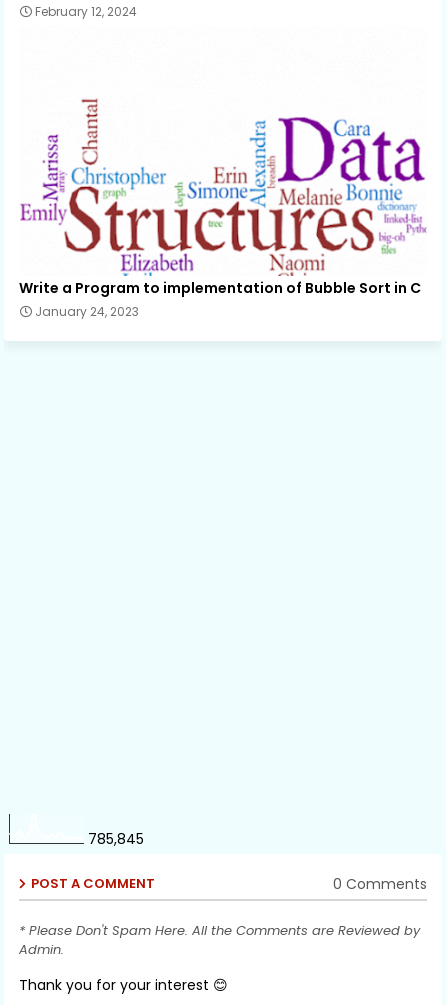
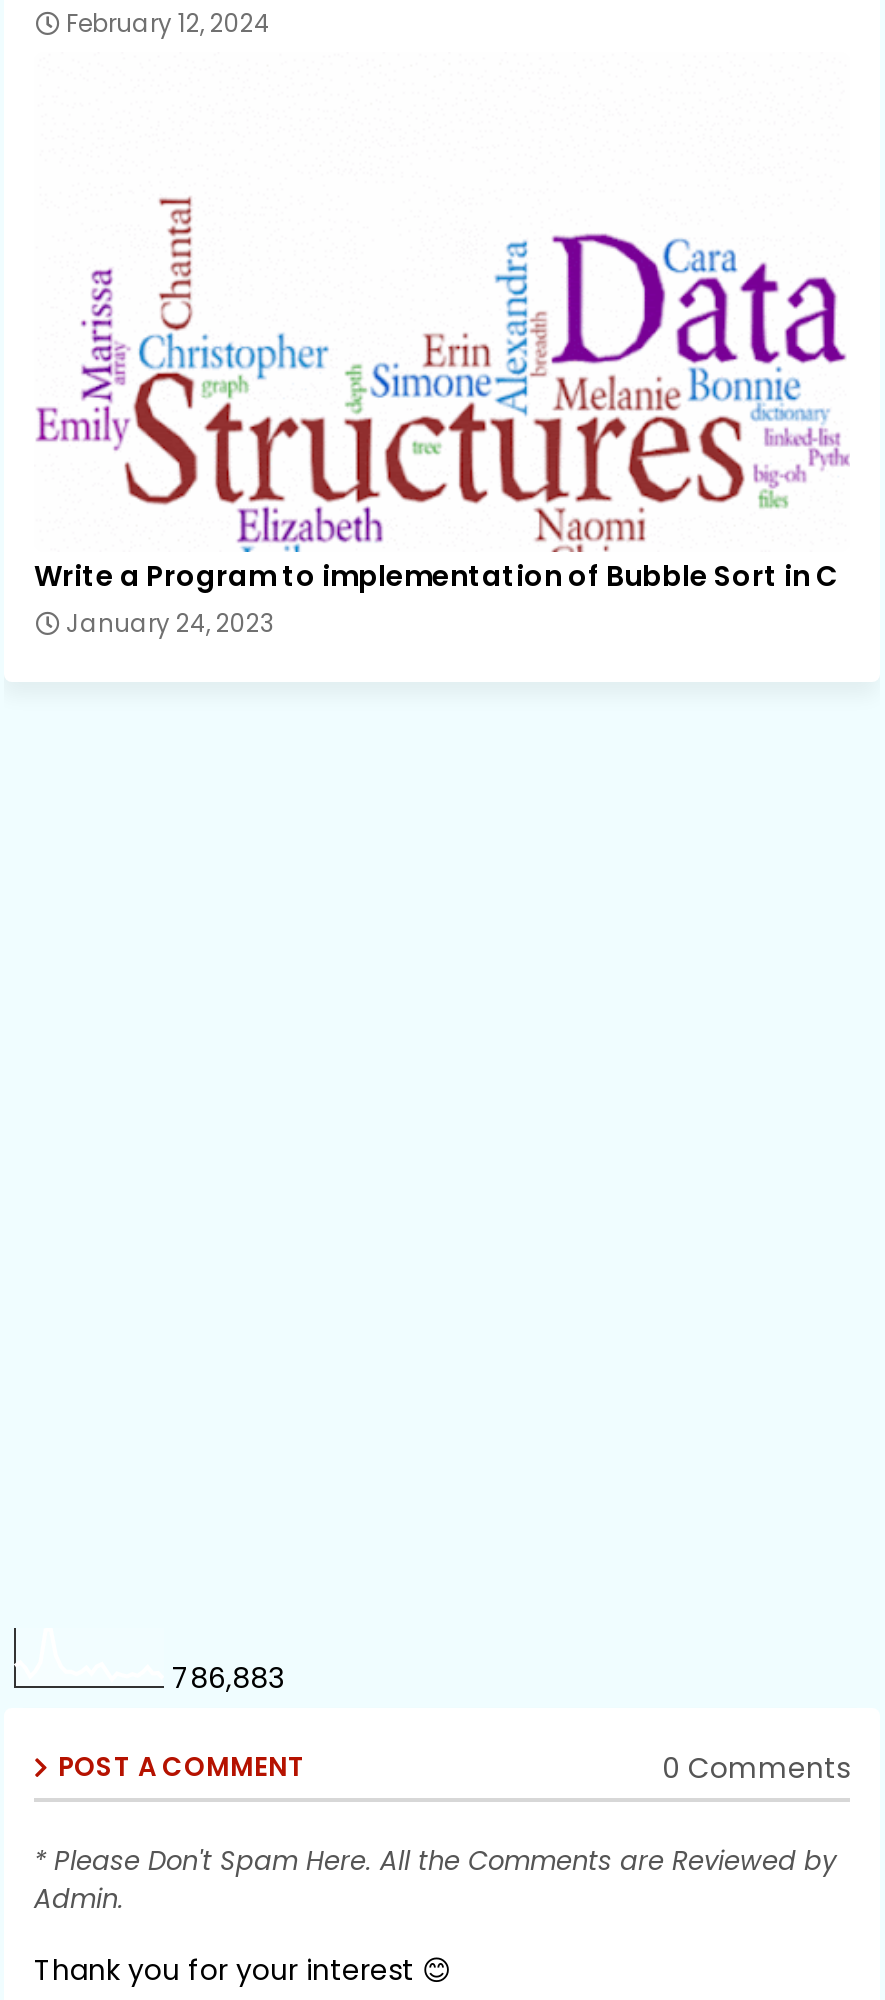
[88,829,144,849] 785,845 -> [172,1659,284,1699] 786,883

